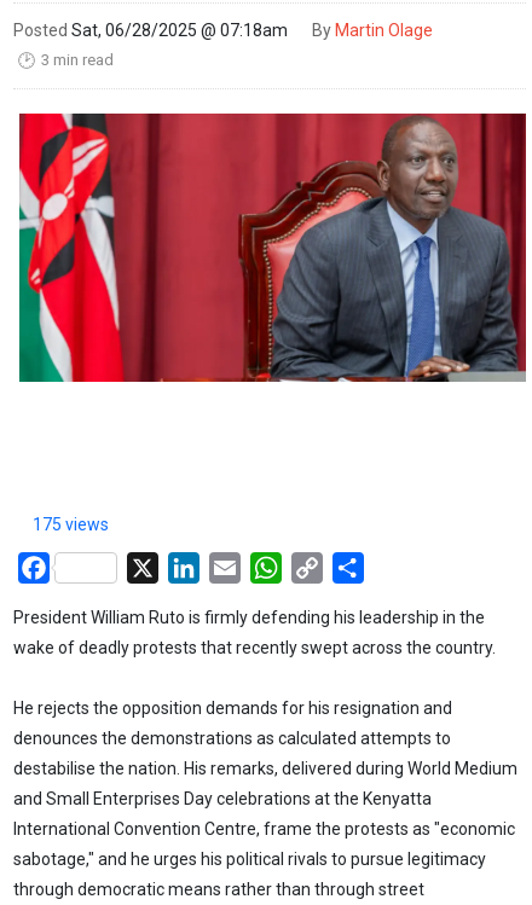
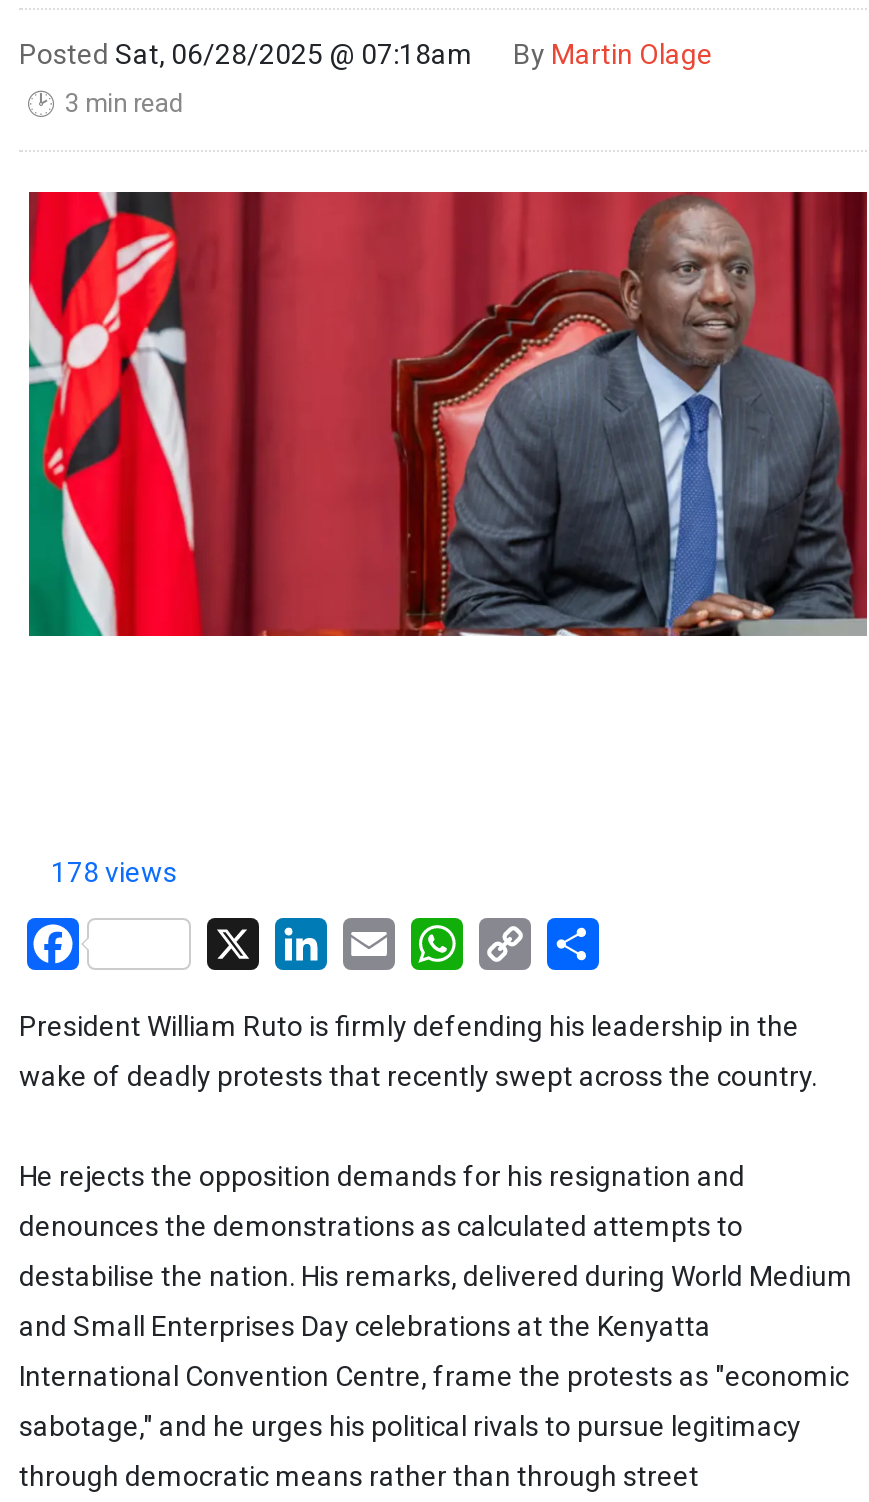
[33,514,109,534] 175 views -> [51,856,177,888] 178 views

